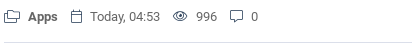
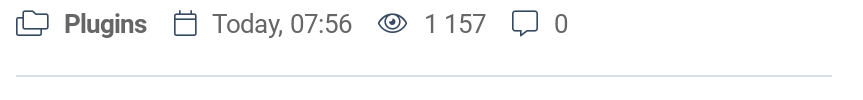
[28,9,217,24] Apps | Today, 04:53 | 996 -> [64,9,486,39] Plugins | Today, 07:56 | 1 157

